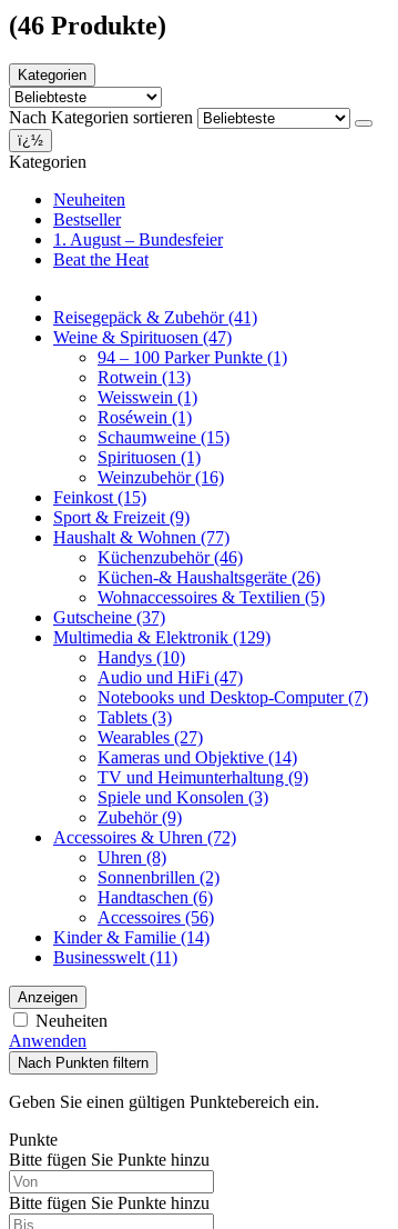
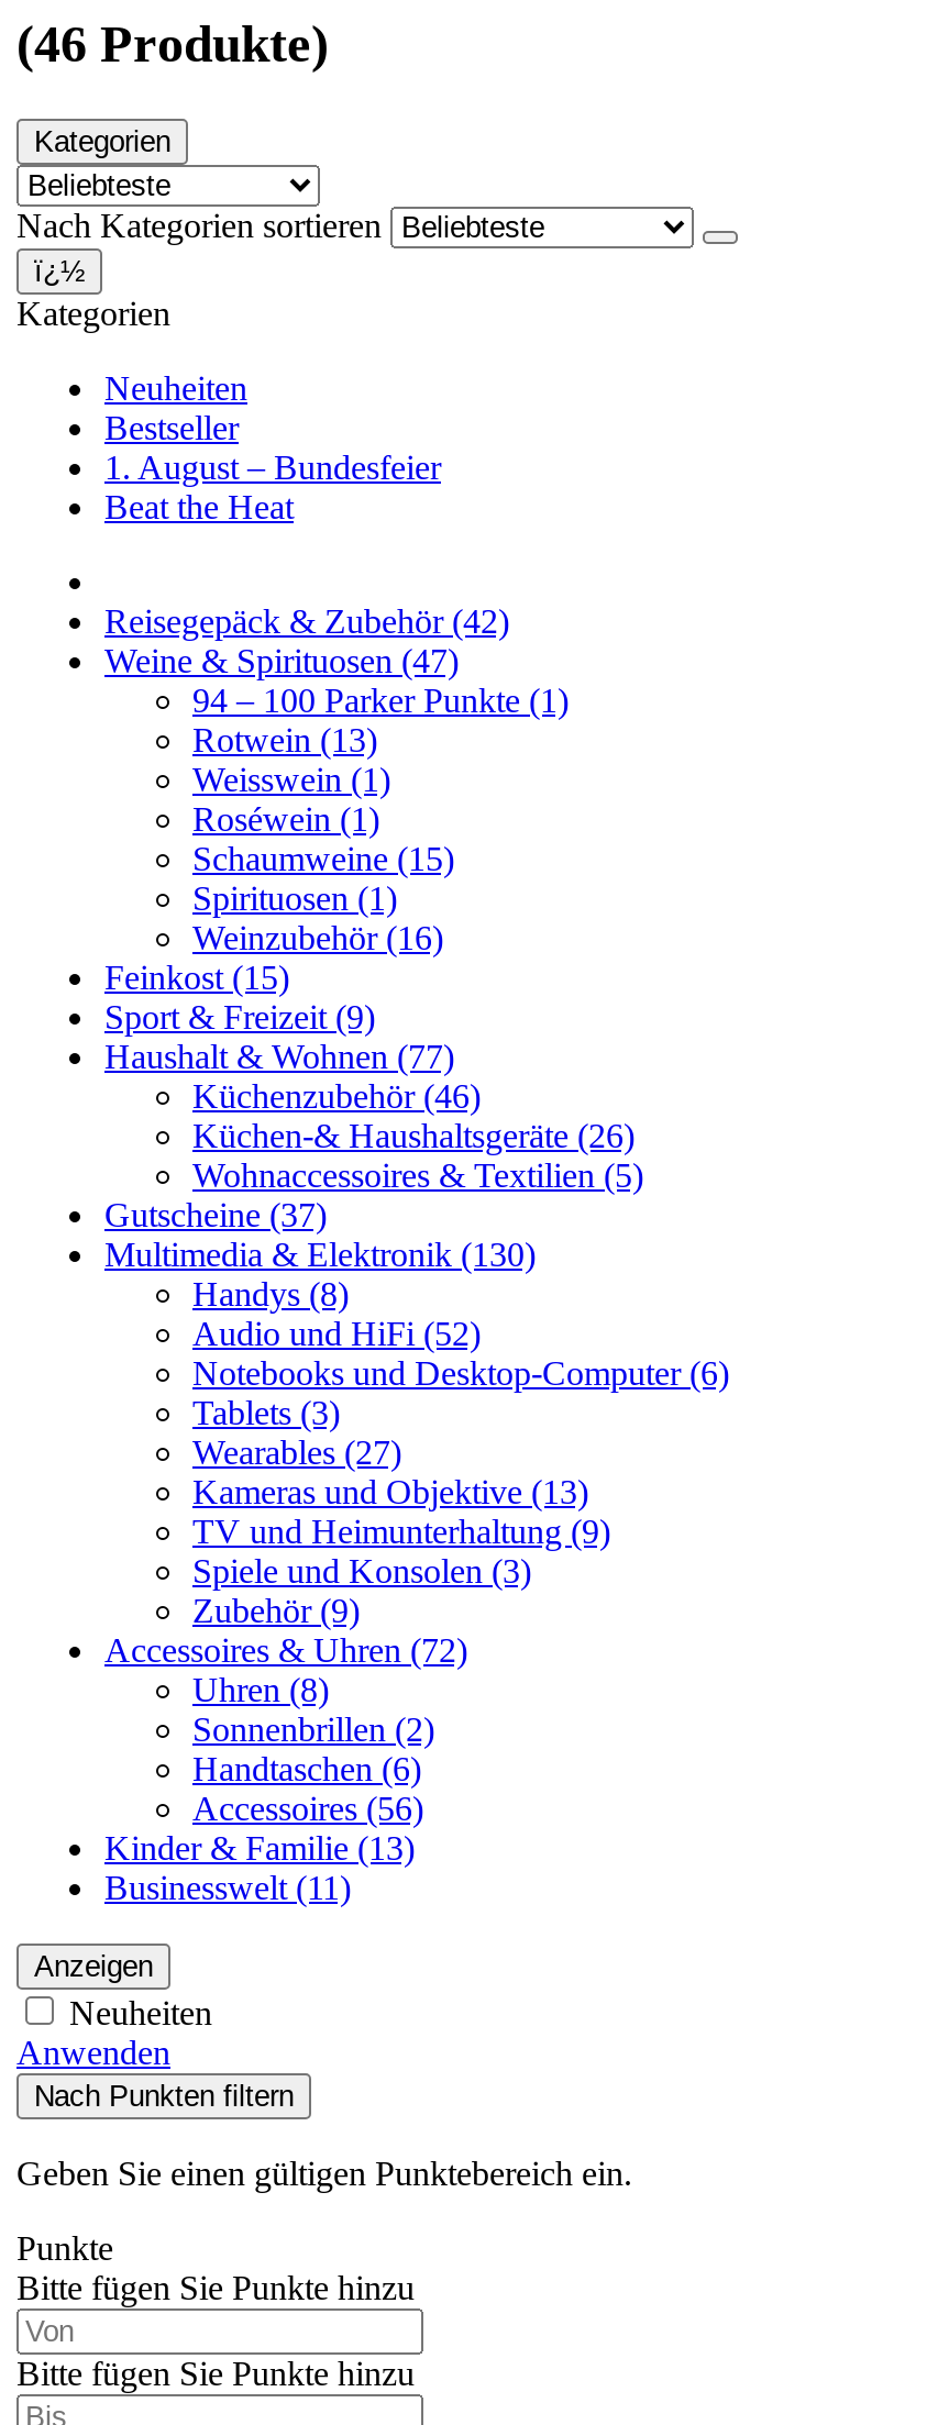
[53,308,257,327] Reisegepäck & Zubehör (41) -> [104,603,509,640] Reisegepäck & Zubehör (42)
[53,628,271,647] Multimedia & Elektronik (129) -> [104,1236,536,1273] Multimedia & Elektronik (130)
[98,648,185,667] Handys (10) -> [192,1276,349,1313] Handys (8)
[98,668,243,687] Audio und HiFi (47) -> [192,1315,481,1353] Audio und HiFi (52)
[98,688,368,707] Notebooks und Desktop-Computer (7) -> [192,1355,729,1392] Notebooks und Desktop-Computer (6)
[98,748,297,767] Kameras und Objektive (14) -> [192,1473,588,1511] Kameras und Objektive (13)
[53,928,210,947] Kinder & Familie (14) -> [104,1830,415,1867] Kinder & Familie (13)

